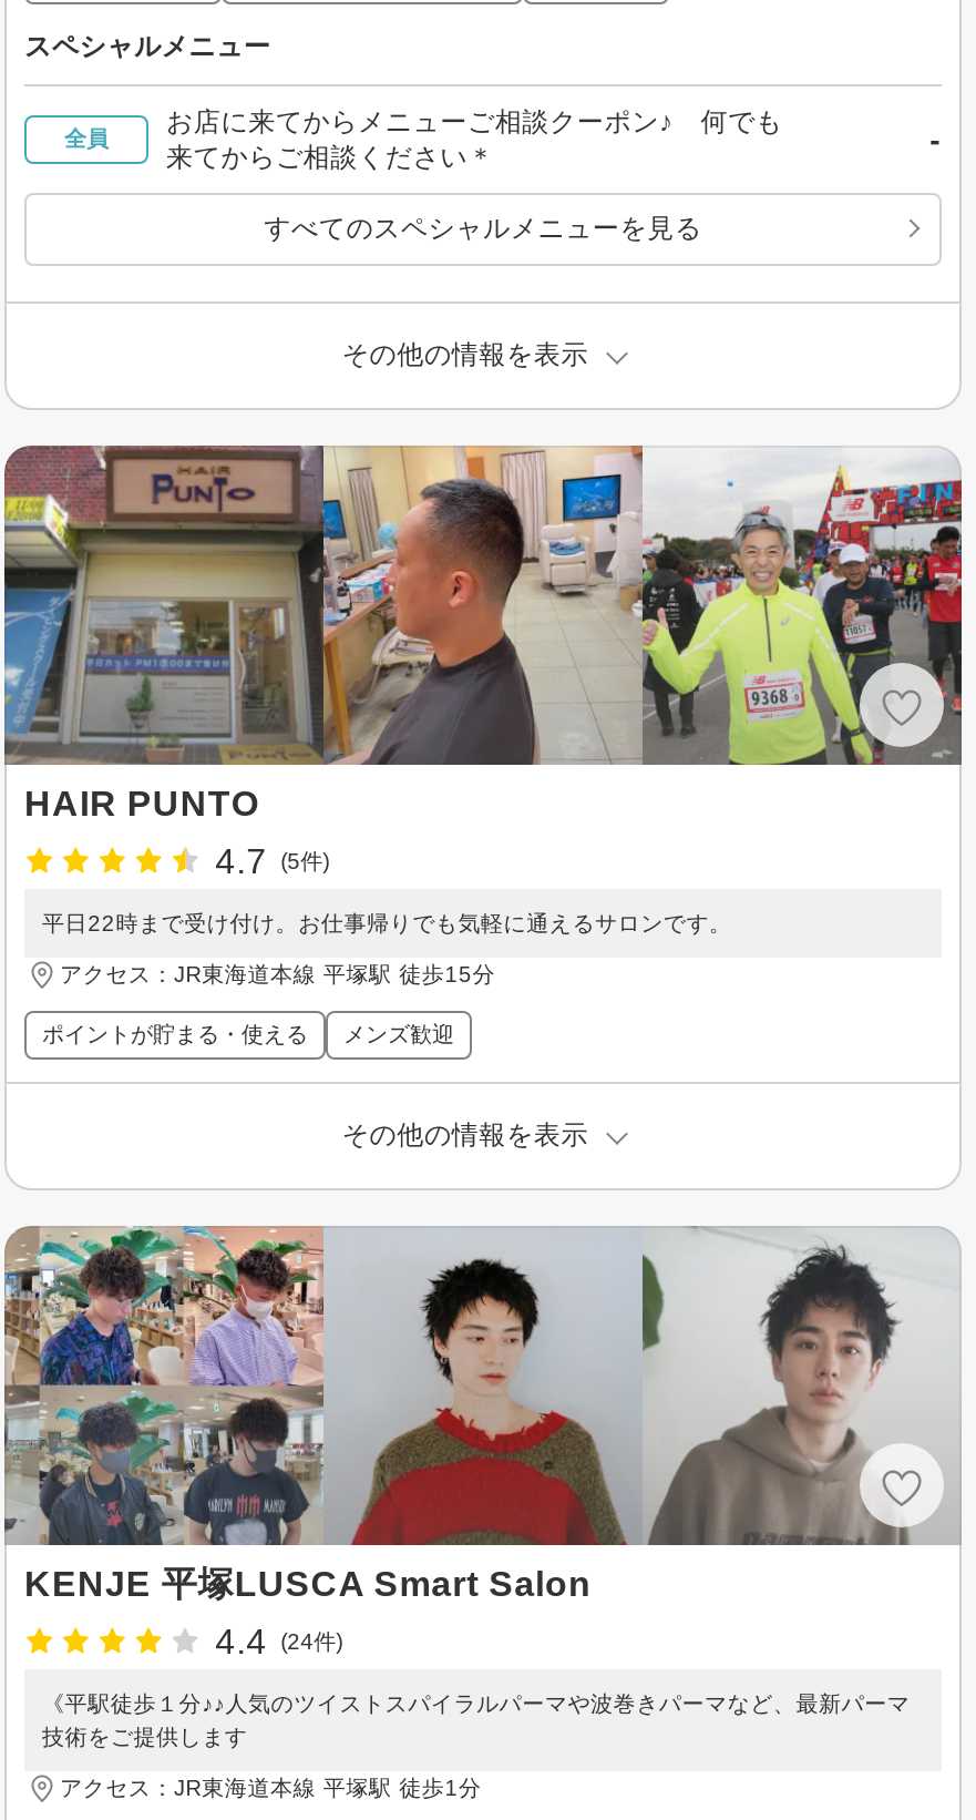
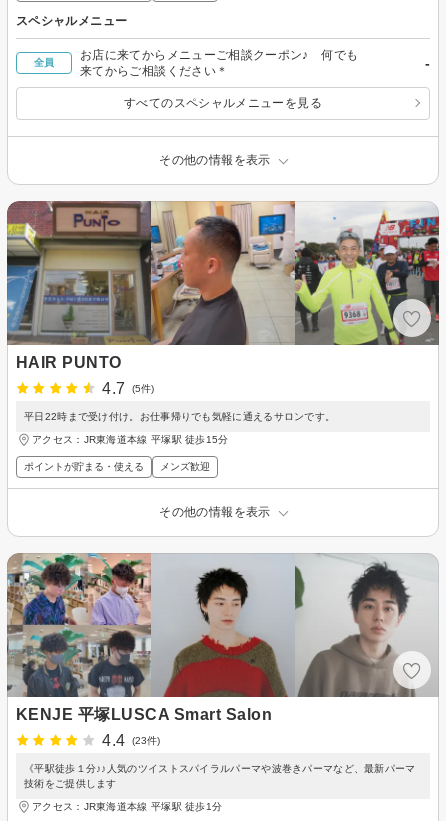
[215,1622,343,1660] 4.4 (24件) -> [102,732,160,749] 4.4 (23件)

